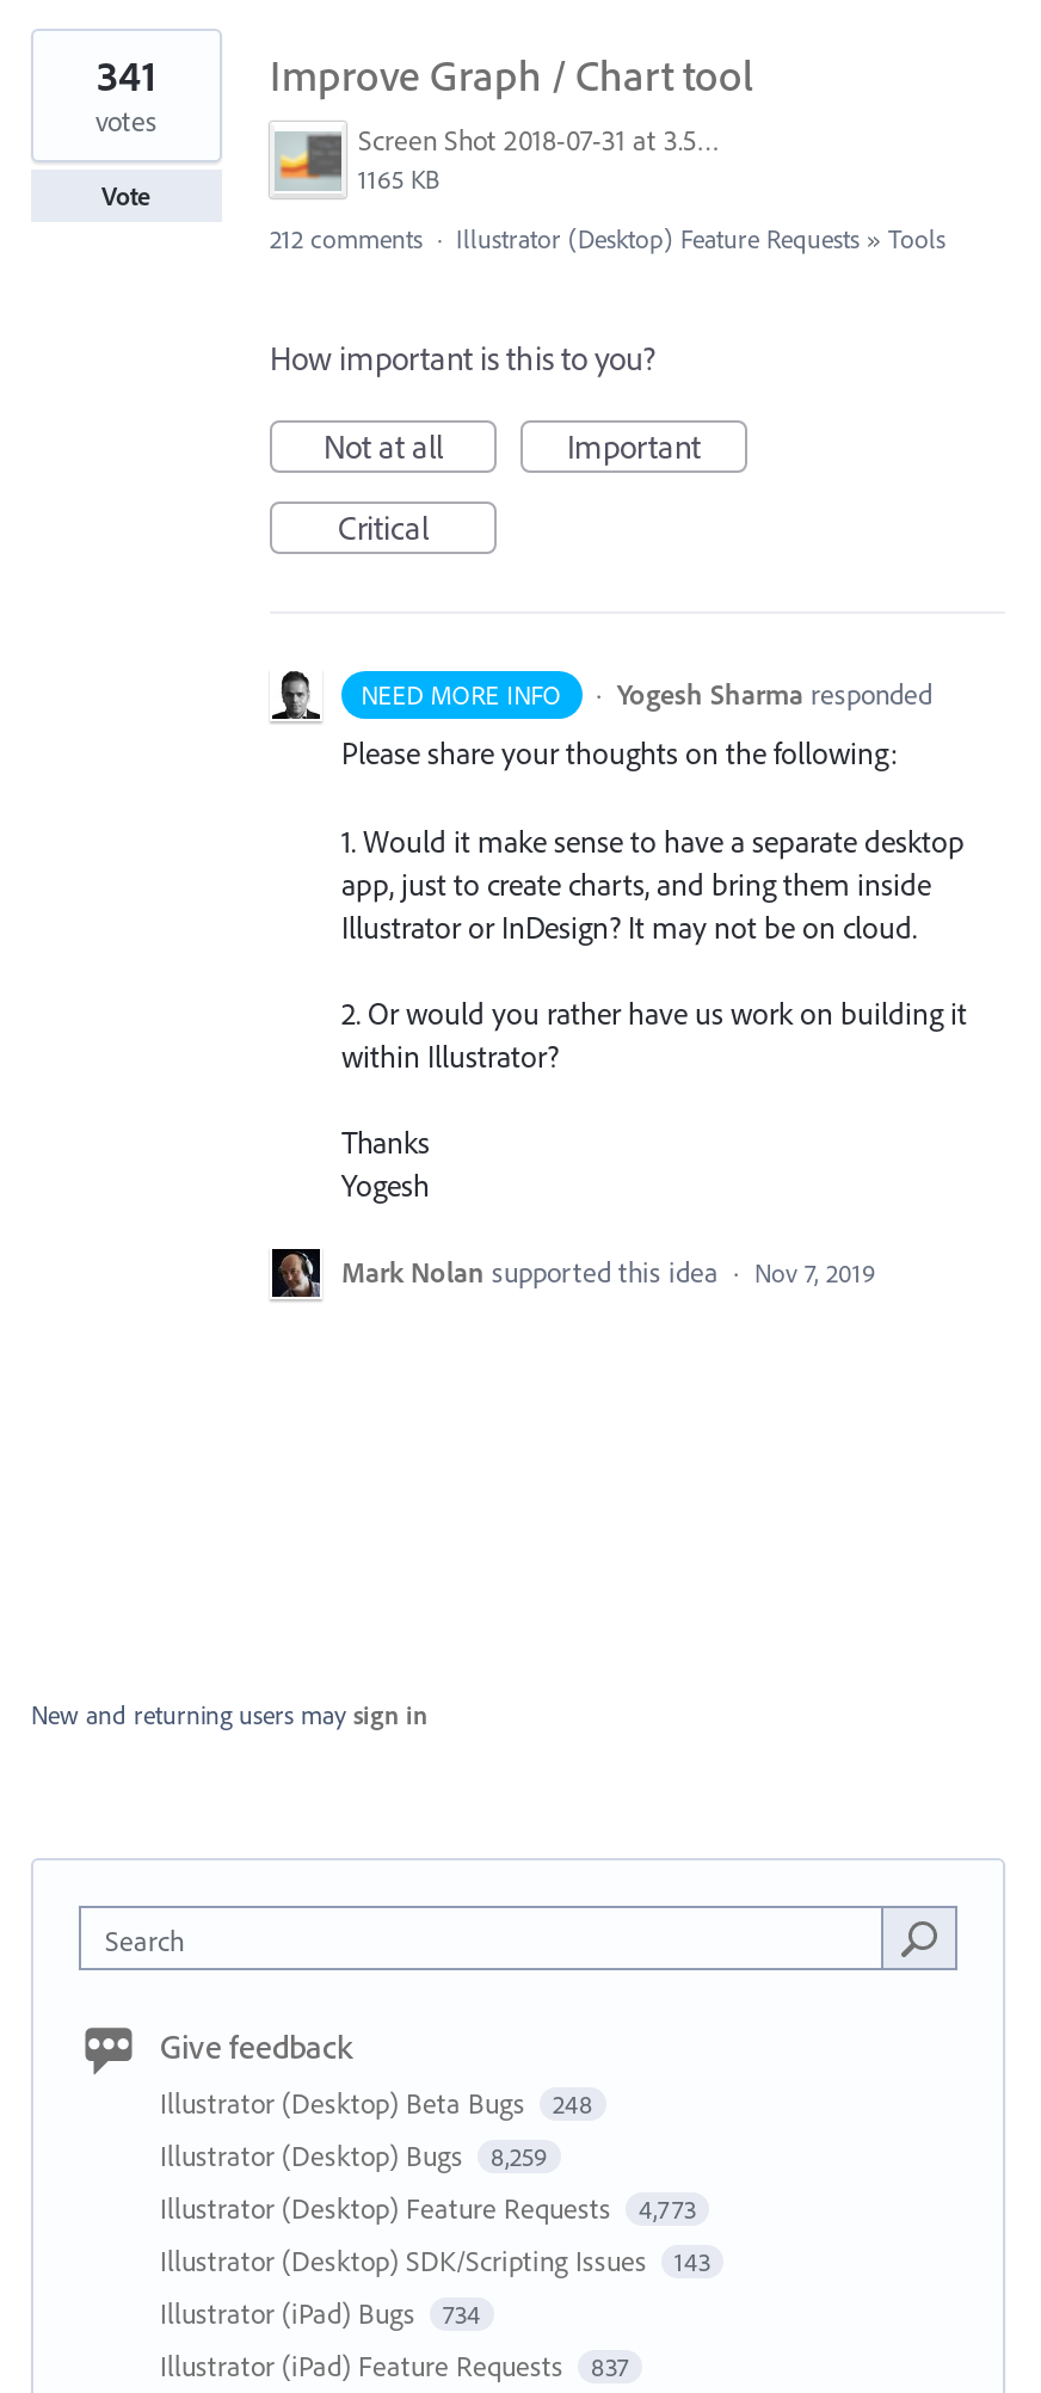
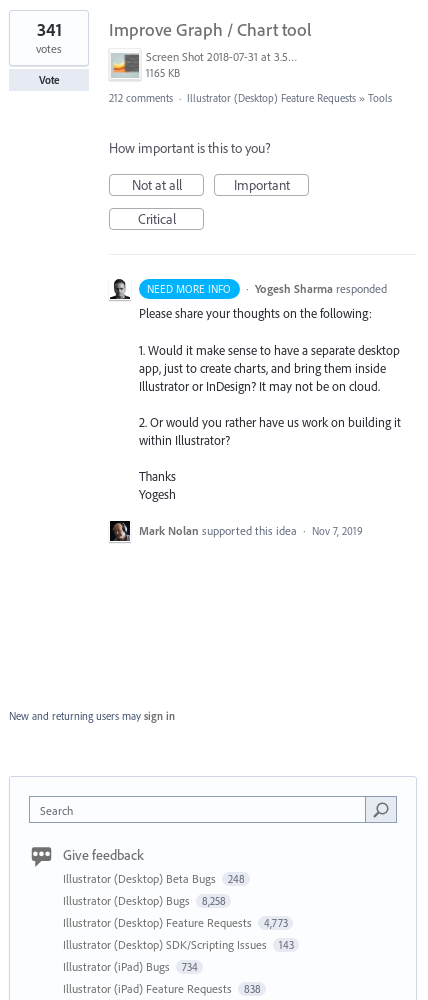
[160,2138,548,2174] Illustrator (Desktop) Bugs 8,259 -> [63,893,225,908] Illustrator (Desktop) Bugs 8,258
[160,2348,629,2384] Illustrator (iPad) Feature Requests 837 -> [63,981,260,996] Illustrator (iPad) Feature Requests 838

